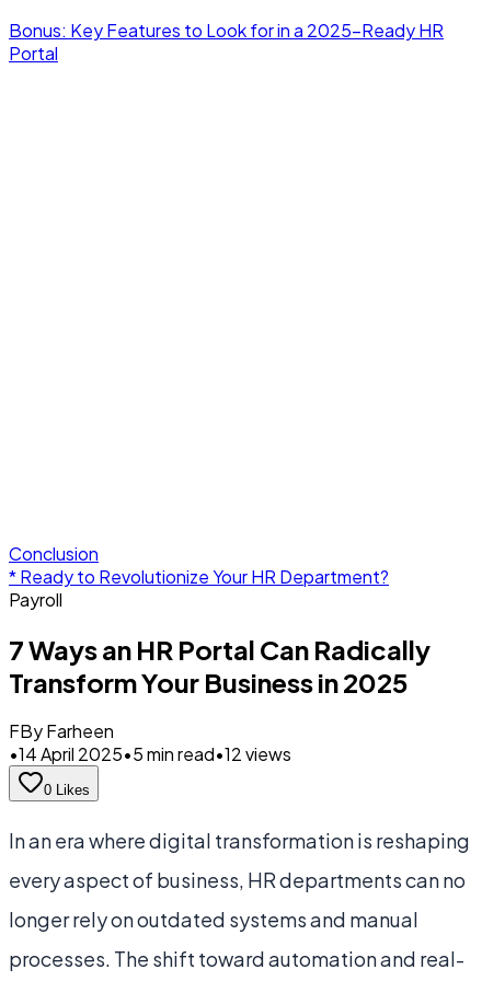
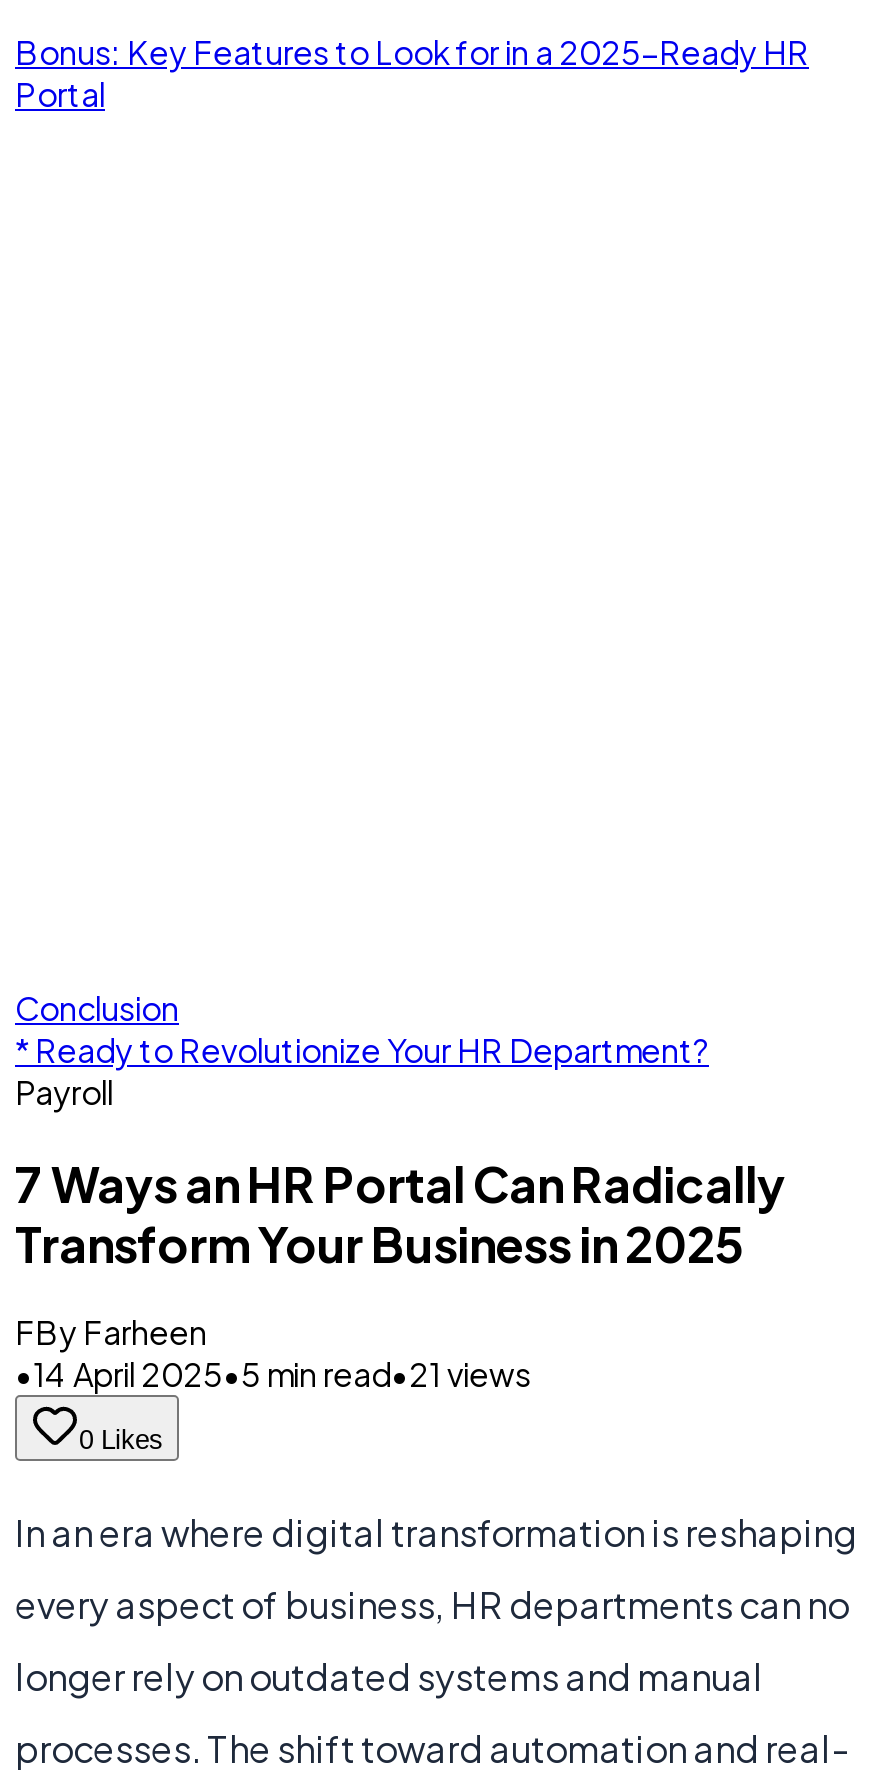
[9,743,291,766] •14 April 2025•5 min read•12 views -> [15,1354,531,1396] •14 April 2025•5 min read•21 views

